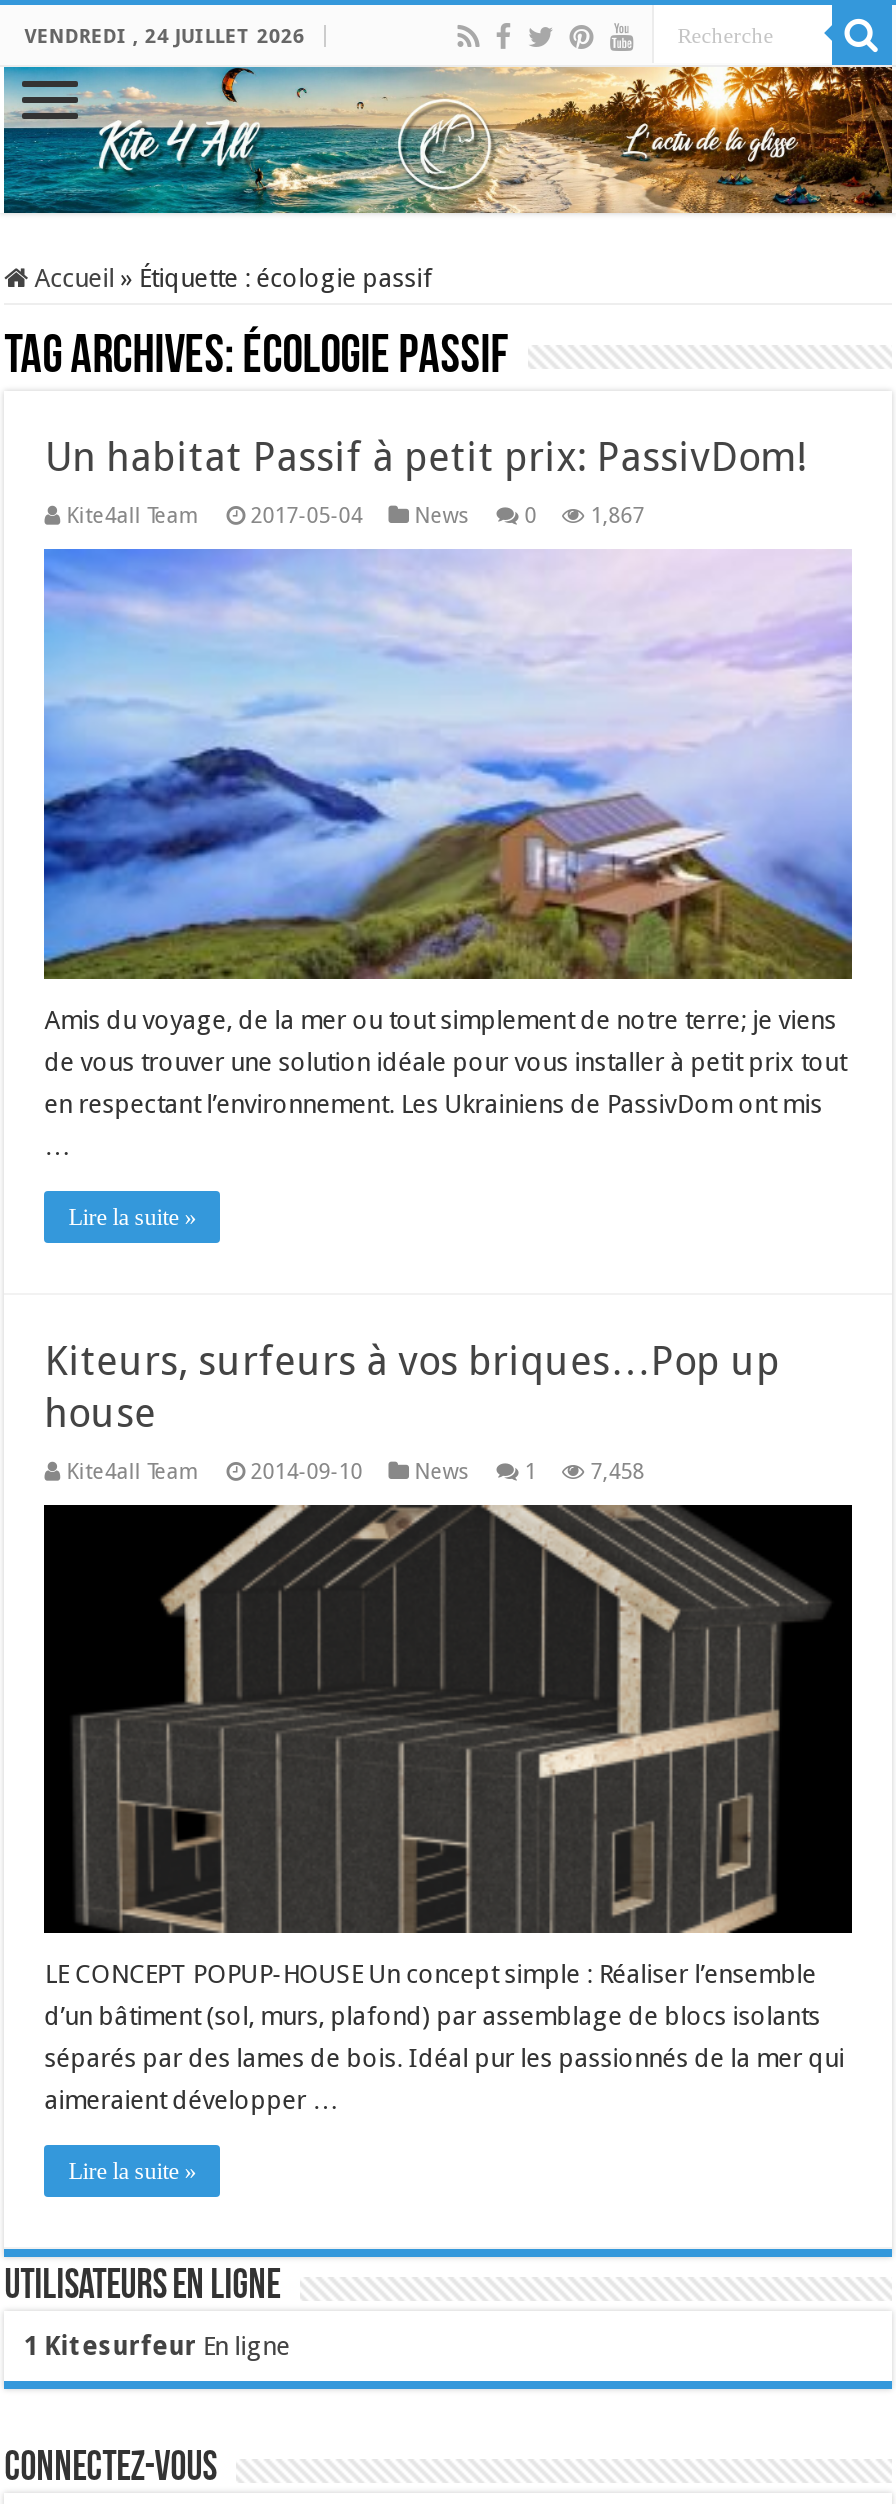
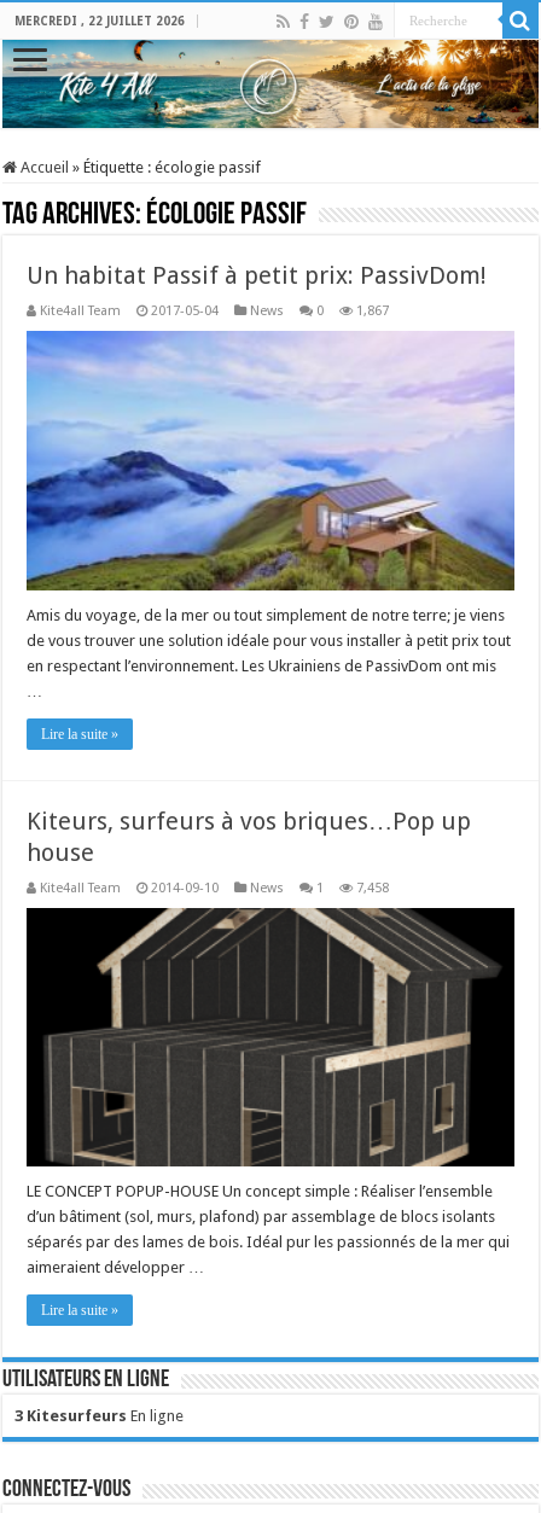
[24,25,304,47] VENDREDI , 24 JUILLET 2026 -> [15,14,185,28] MERCREDI , 22 JUILLET 2026
[24,2332,290,2362] 1 Kitesurfeur En ligne -> [15,1407,184,1425] 3 Kitesurfeurs En ligne

